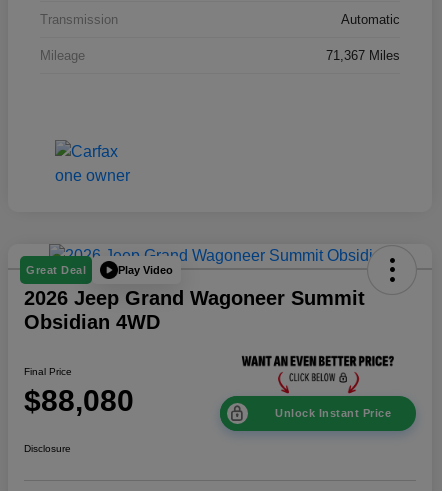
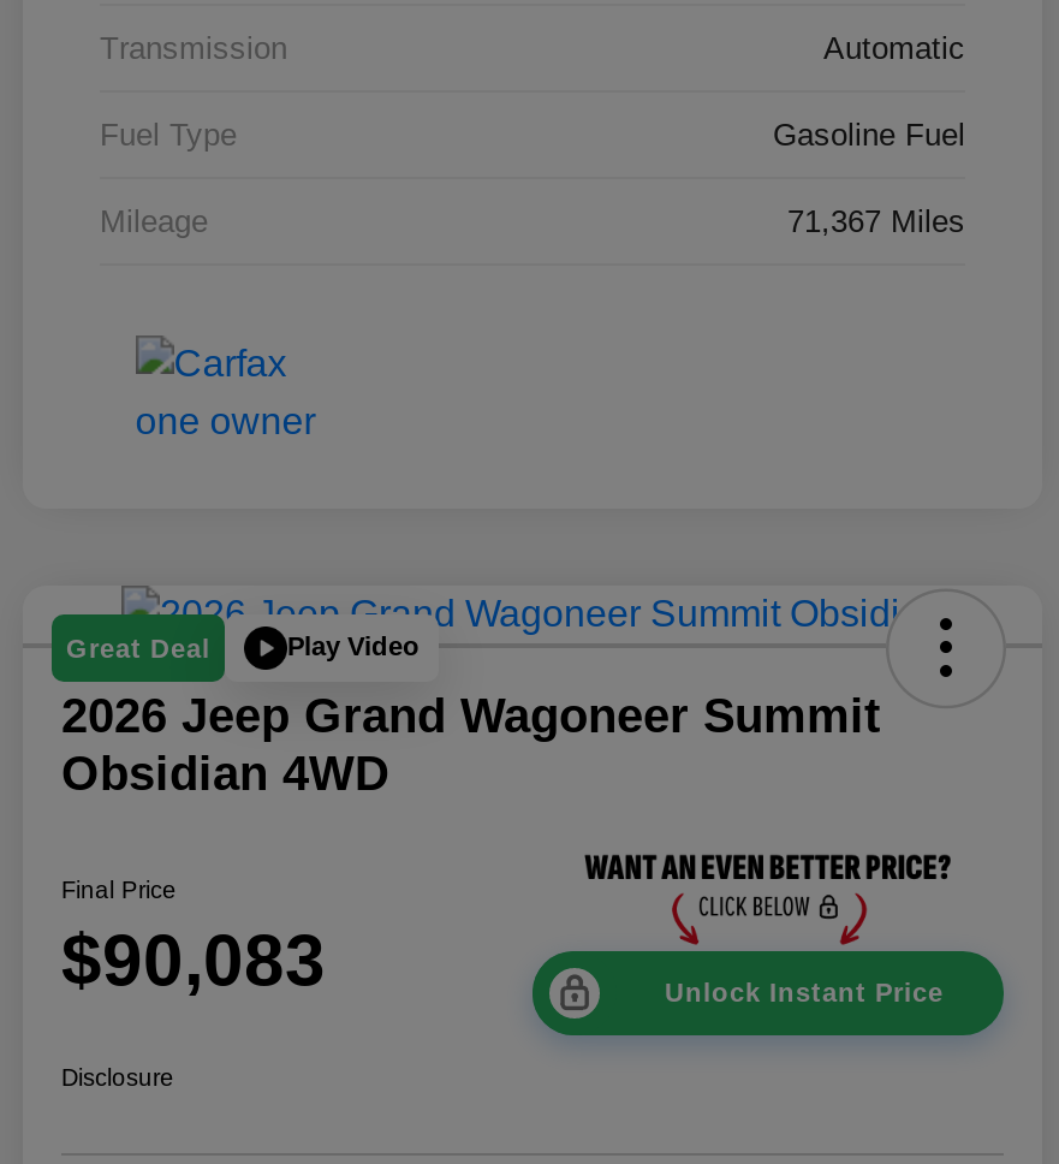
none -> [100,115,965,152] Fuel Type | Gasoline Fuel
moved [40,48,400,63] -> [100,202,965,238]: Mileage | 71,367 Miles
[24,384,134,417] $88,080 -> [61,920,326,1000] $90,083

